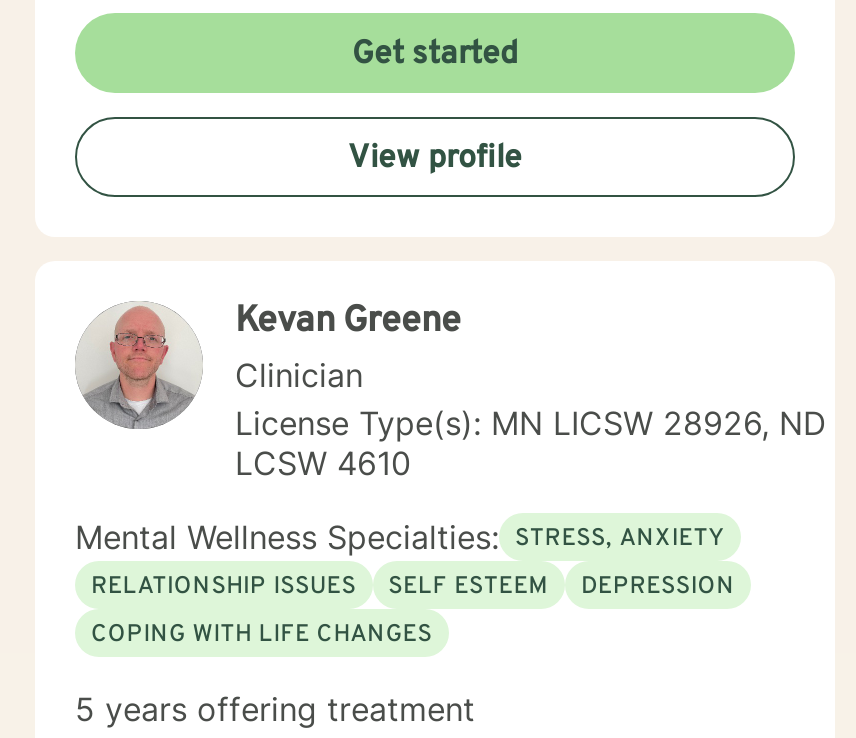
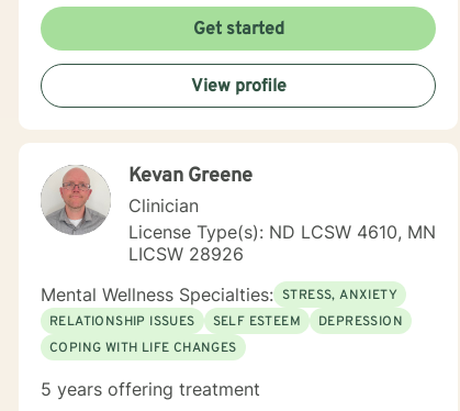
[235,403,827,483] License Type(s): MN LICSW 28926, ND | LCSW 4610 -> [128,221,436,265] License Type(s): ND LCSW 4610, MN | LICSW 28926

